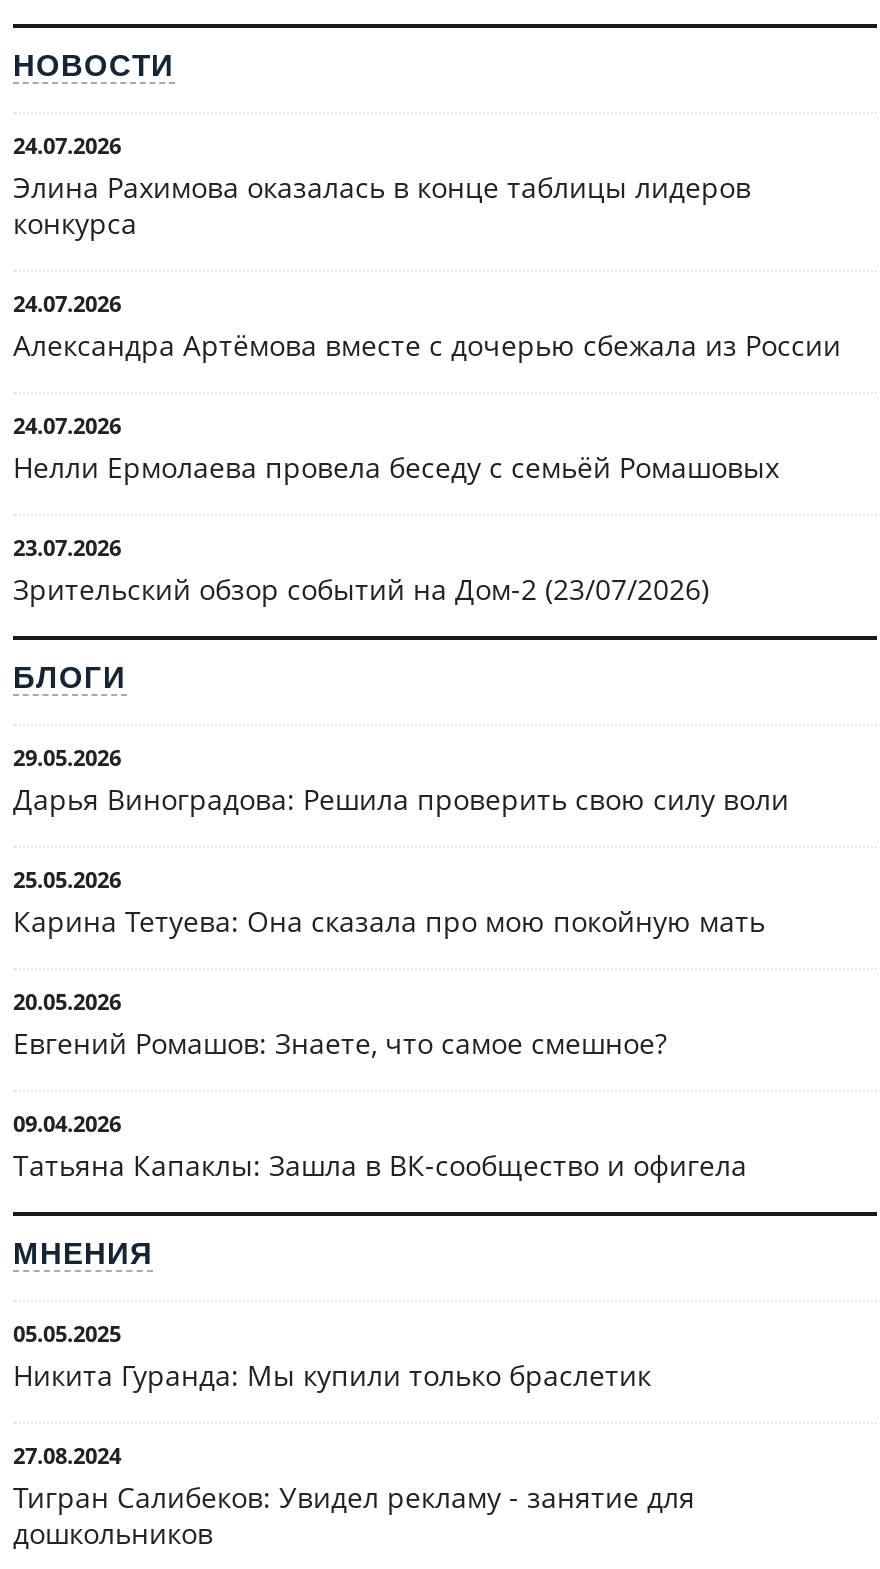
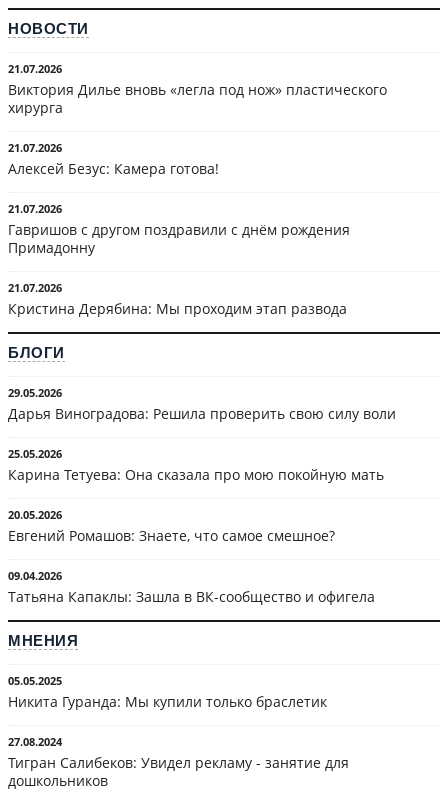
[13,130,751,242] 24.07.2026 | Элина Рахимова оказалась в конце таблицы лидеров | конкурса -> [8,61,387,117] 21.07.2026 | Виктория Дилье вновь «легла под нож» пластического | хирурга
[13,288,841,364] 24.07.2026 | Александра Артёмова вместе с дочерью сбежала из России -> [8,140,219,178] 21.07.2026 | Алексей Безус: Камера готова!
[13,410,779,486] 24.07.2026 | Нелли Ермолаева провела беседу с семьёй Ромашовых -> [8,201,350,257] 21.07.2026 | Гавришов с другом поздравили с днём рождения | Примадонну
[13,532,709,608] 23.07.2026 | Зрительский обзор событий на Дом-2 (23/07/2026) -> [8,280,347,318] 21.07.2026 | Кристина Дерябина: Мы проходим этап развода

